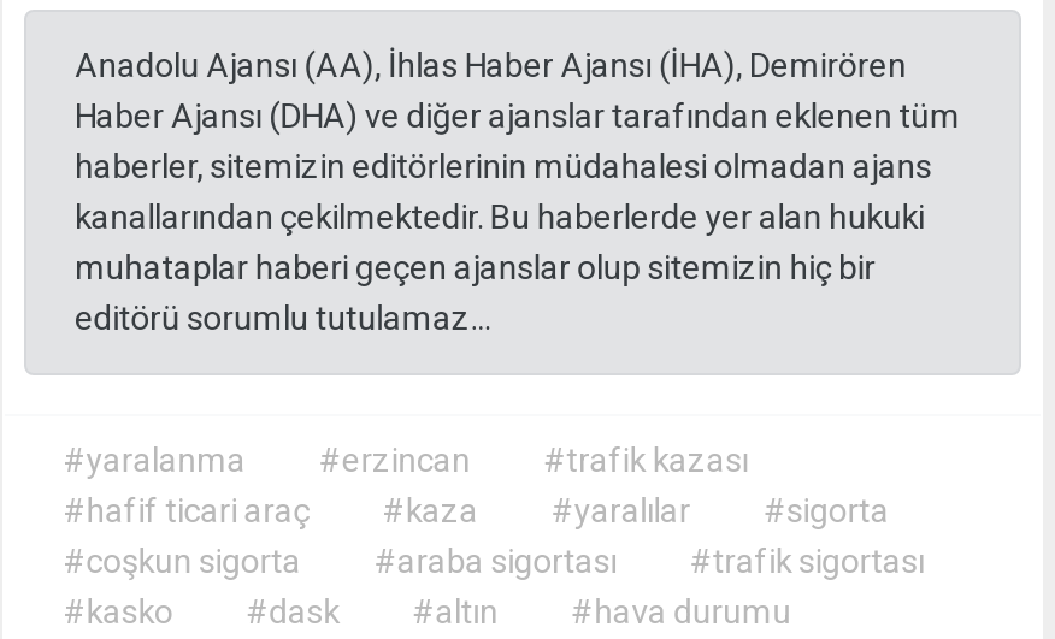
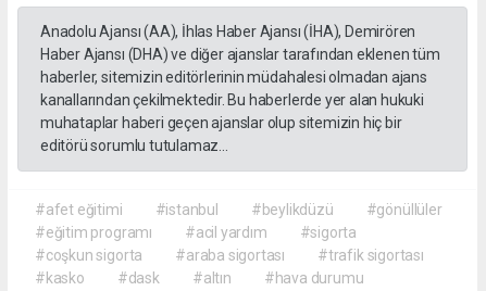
[63,440,748,529] #yaralanma | #erzincan | #trafik kazası | #hafif ticari araç | #kaza | #yaralılar -> [35,201,442,241] #afet eğitimi | #istanbul | #beylikdüzü | #gönüllüler | #eğitim programı | #acil yardım

